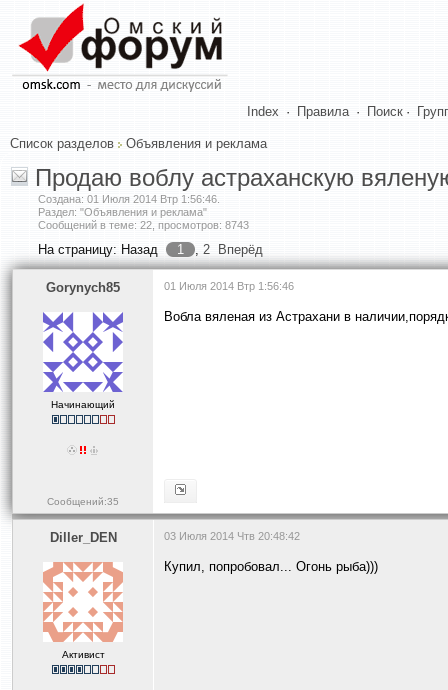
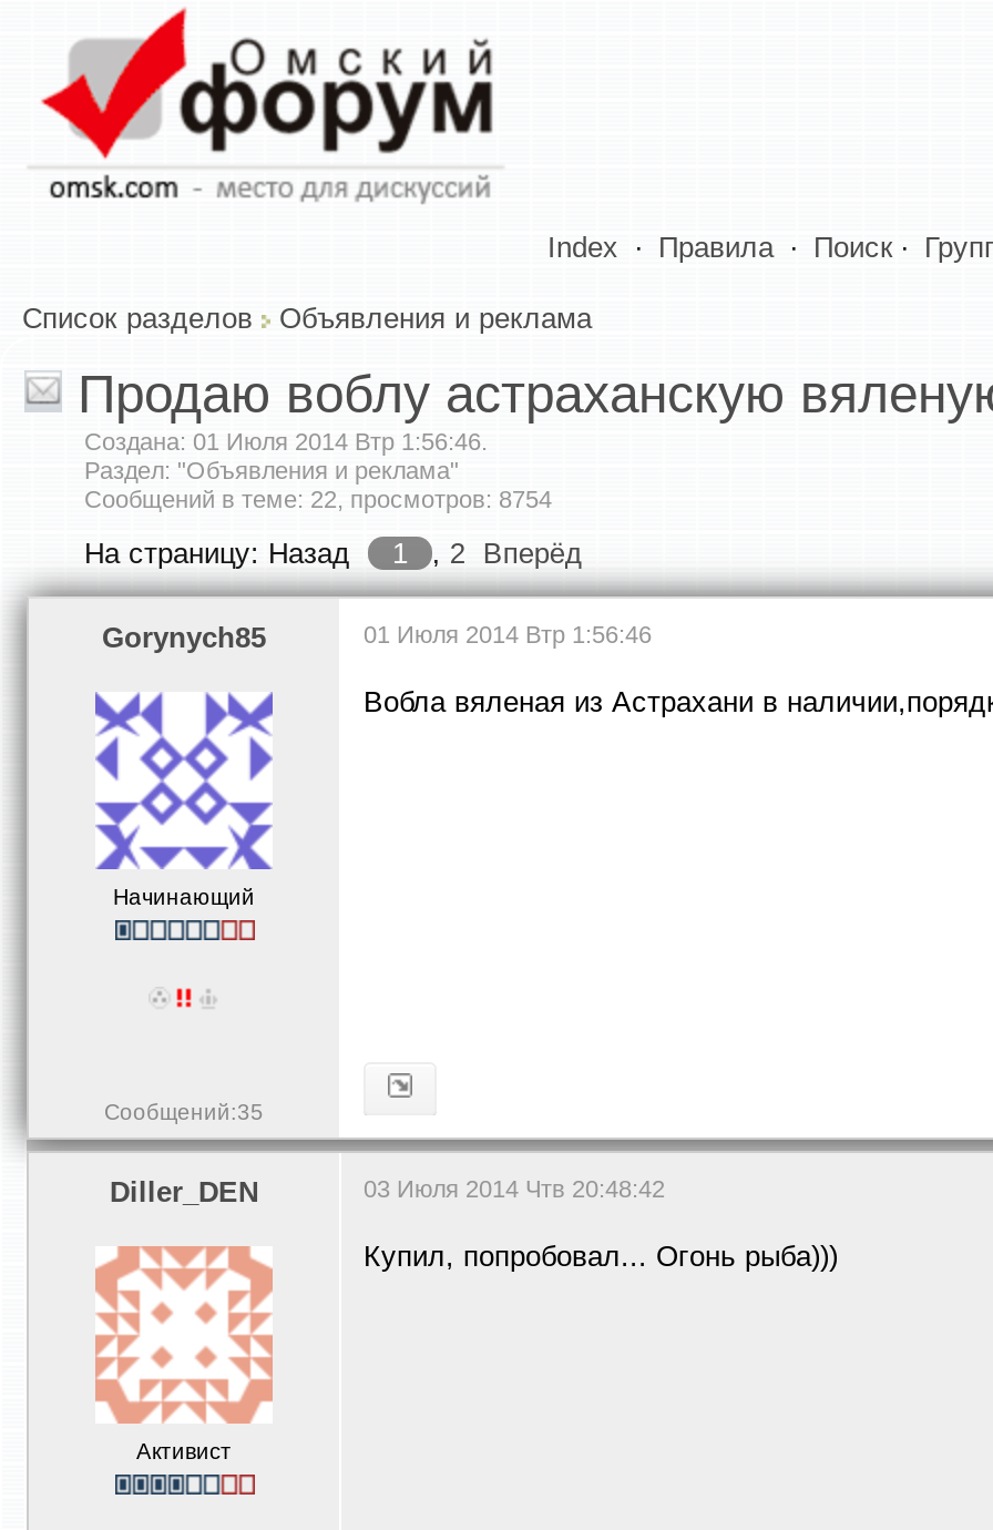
[38,219,249,231] Сообщений в теме: 22, просмотров: 8743 -> [84,486,552,512] Сообщений в теме: 22, просмотров: 8754

